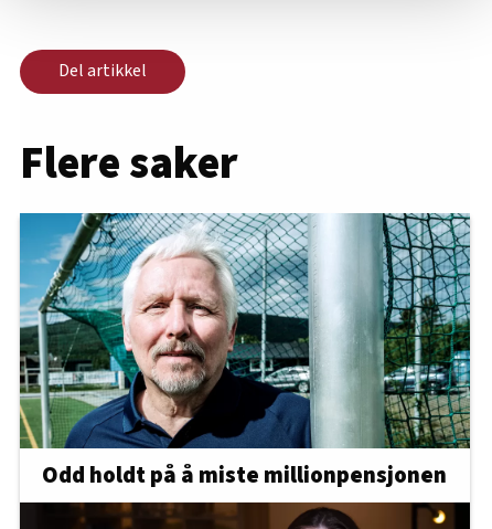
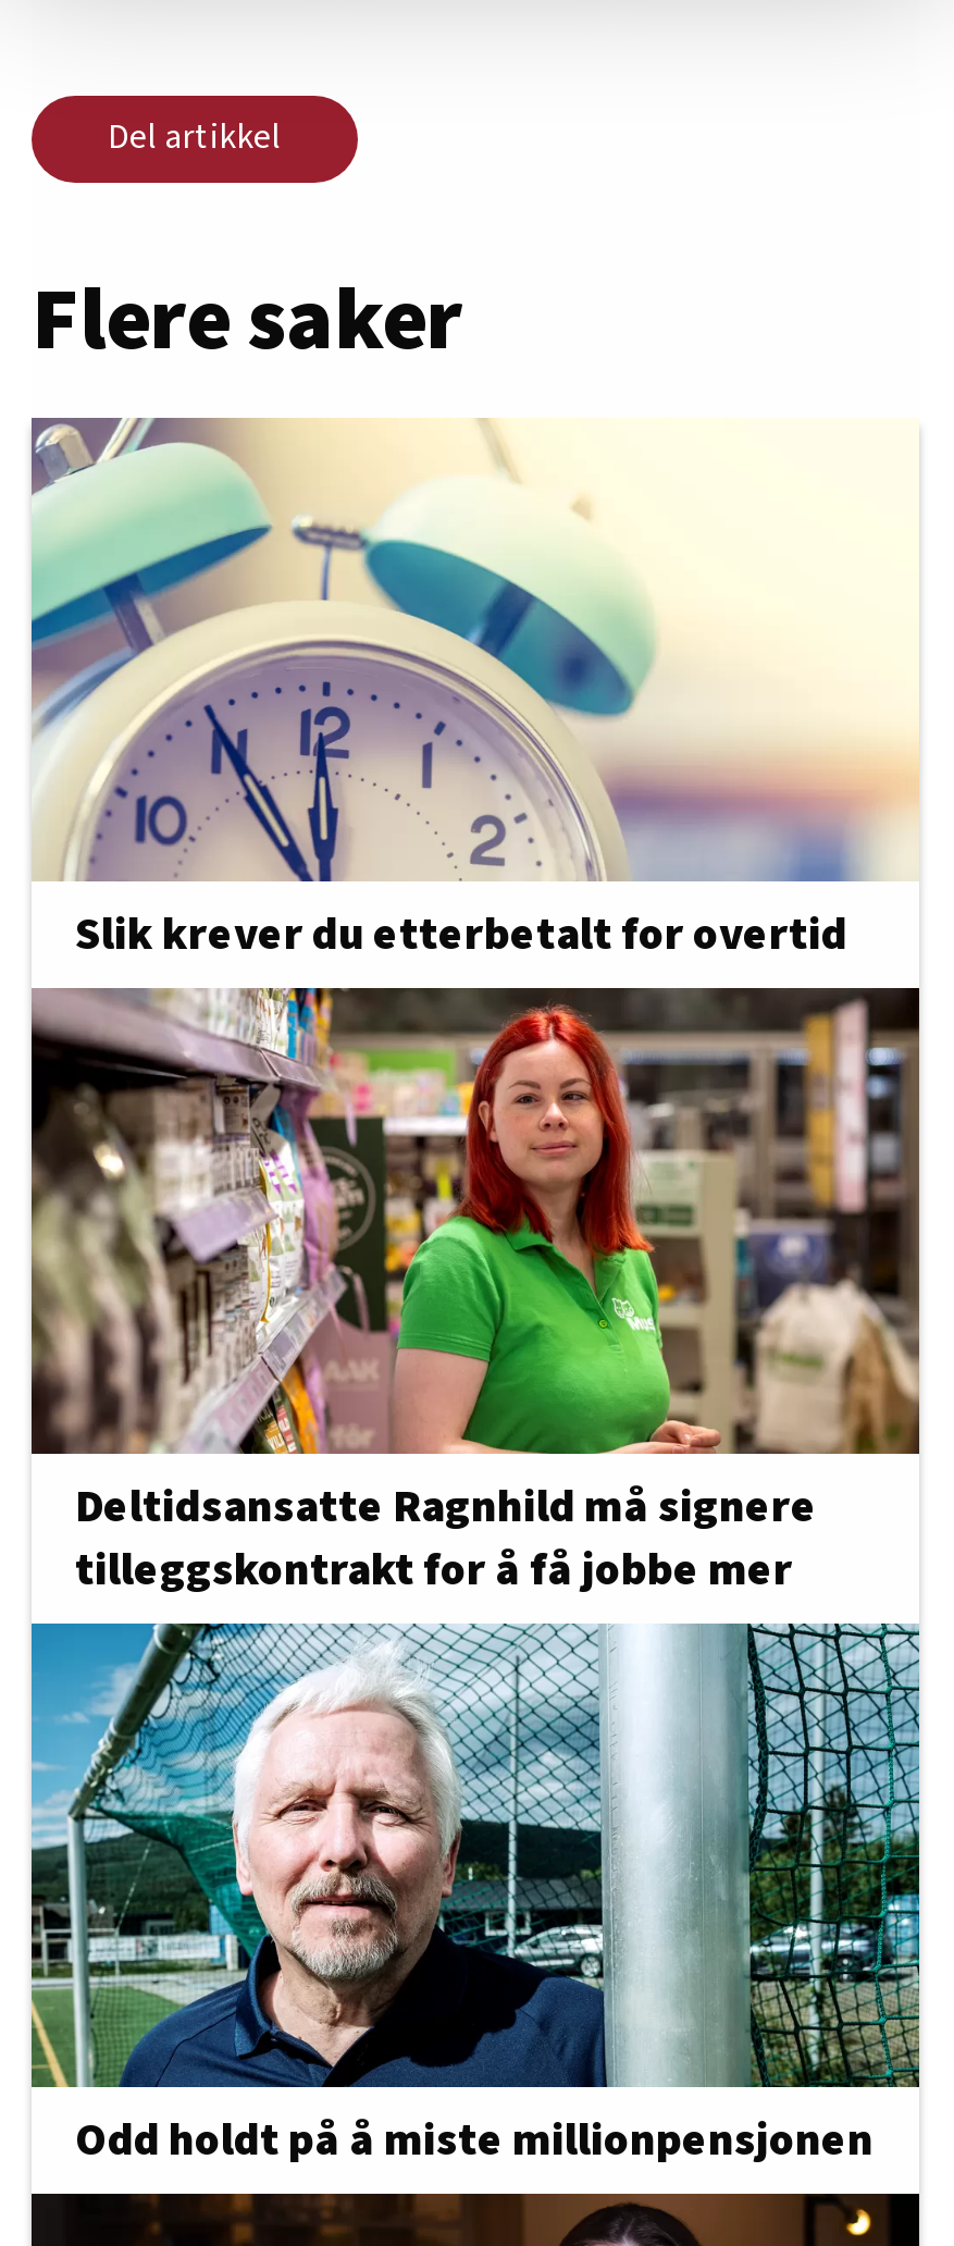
none -> [29,418,919,967] [image] | Slik krever du etterbetalt for overtid
none -> [29,986,921,1601] [image] | Deltidsansatte Ragnhild må signere | tilleggskontrakt for å få jobbe mer

